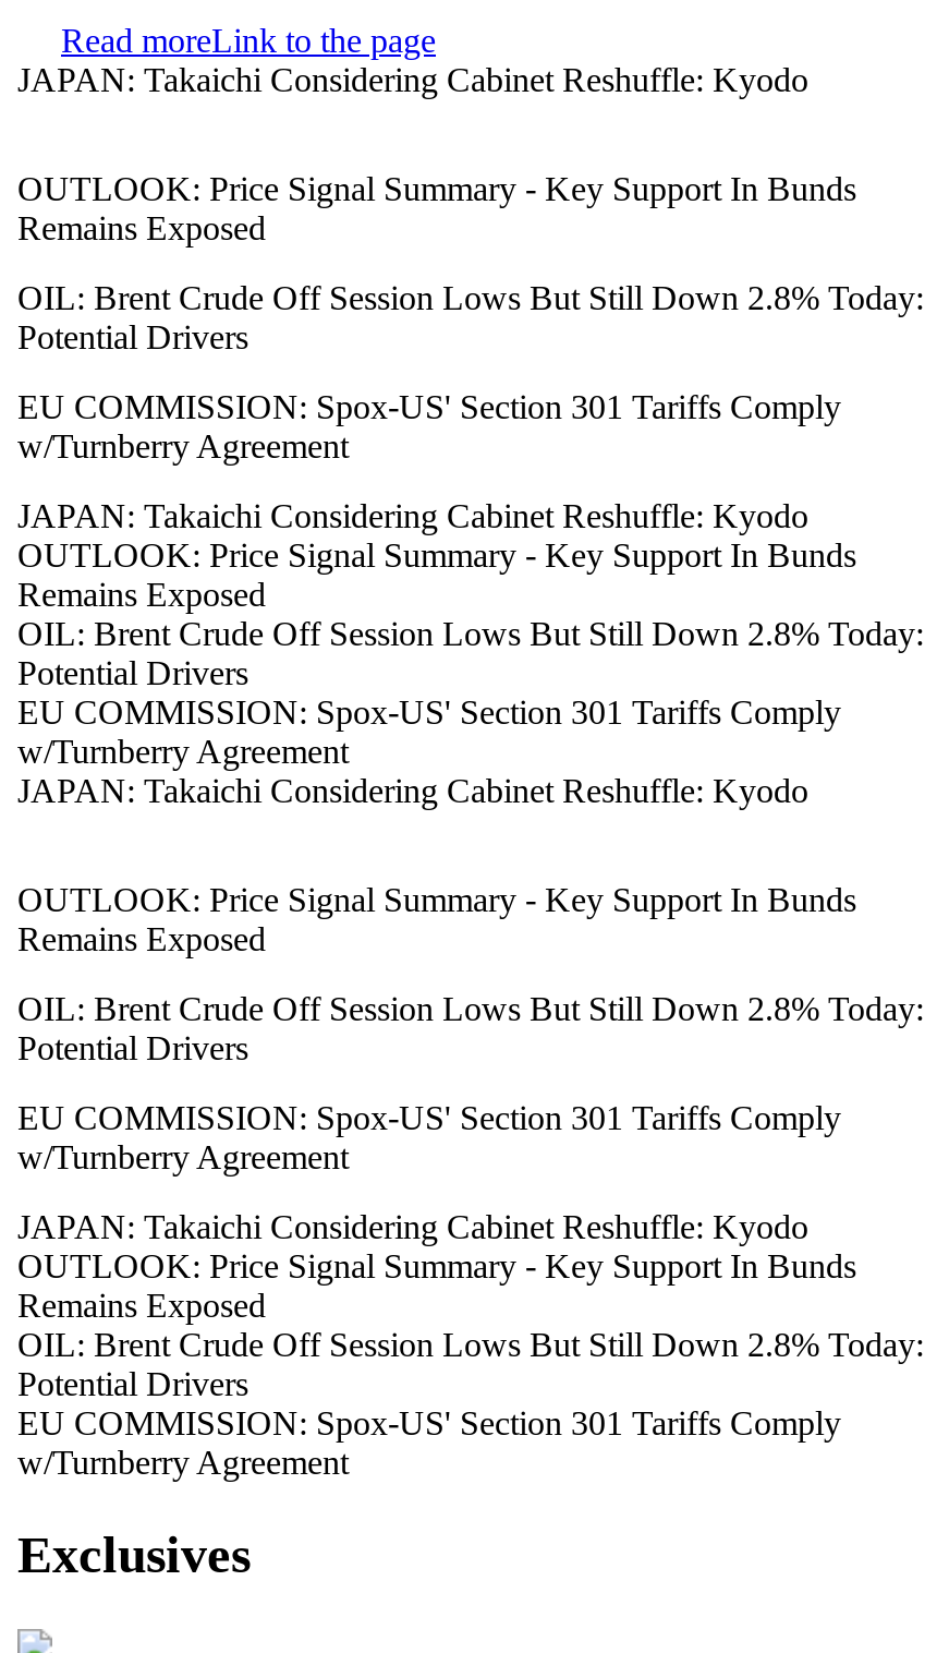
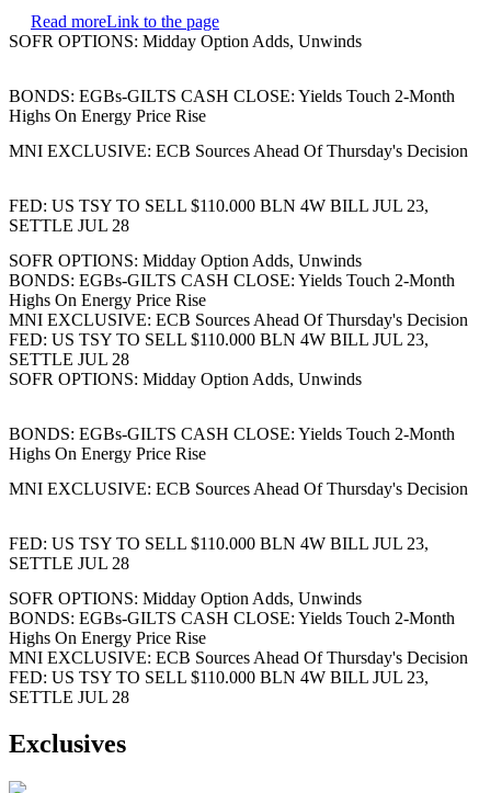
[17,61,808,99] JAPAN: Takaichi Considering Cabinet Reshuffle: Kyodo -> [9,32,362,51] SOFR OPTIONS: Midday Option Adds, Unwinds
[17,171,856,247] OUTLOOK: Price Signal Summary - Key Support In Bunds | Remains Exposed -> [9,87,455,125] BONDS: EGBs-GILTS CASH CLOSE: Yields Touch 2-Month | Highs On Energy Price Rise
[17,280,924,356] OIL: Brent Crude Off Session Lows But Still Down 2.8% Today: | Potential Drivers -> [9,142,468,160] MNI EXCLUSIVE: ECB Sources Ahead Of Thursday's Decision
[17,389,841,465] EU COMMISSION: Spox-US' Section 301 Tariffs Comply | w/Turnberry Agreement -> [9,197,429,235] FED: US TSY TO SELL $110.000 BLN 4W BILL JUL 23, | SETTLE JUL 28
[17,498,924,809] JAPAN: Takaichi Considering Cabinet Reshuffle: Kyodo | OUTLOOK: Price Signal Summary - Key Support In Bunds | Remains Exposed | OIL: Brent Crude Off Session Lows But Still Down 2.8% Today: | Potential Drivers | EU COMMISSION: Spox-US' Section 301 Tariffs Comply | w/Turnberry Agreement | JAPAN: Takaichi Considering Cabinet Reshuffle: Kyodo -> [9,251,468,388] SOFR OPTIONS: Midday Option Adds, Unwinds | BONDS: EGBs-GILTS CASH CLOSE: Yields Touch 2-Month | Highs On Energy Price Rise | MNI EXCLUSIVE: ECB Sources Ahead Of Thursday's Decision | FED: US TSY TO SELL $110.000 BLN 4W BILL JUL 23, | SETTLE JUL 28 | SOFR OPTIONS: Midday Option Adds, Unwinds
[17,881,856,958] OUTLOOK: Price Signal Summary - Key Support In Bunds | Remains Exposed -> [9,425,455,463] BONDS: EGBs-GILTS CASH CLOSE: Yields Touch 2-Month | Highs On Energy Price Rise
[17,990,924,1067] OIL: Brent Crude Off Session Lows But Still Down 2.8% Today: | Potential Drivers -> [9,480,468,498] MNI EXCLUSIVE: ECB Sources Ahead Of Thursday's Decision
[17,1100,841,1176] EU COMMISSION: Spox-US' Section 301 Tariffs Comply | w/Turnberry Agreement -> [9,534,429,573] FED: US TSY TO SELL $110.000 BLN 4W BILL JUL 23, | SETTLE JUL 28
[17,1209,924,1481] JAPAN: Takaichi Considering Cabinet Reshuffle: Kyodo | OUTLOOK: Price Signal Summary - Key Support In Bunds | Remains Exposed | OIL: Brent Crude Off Session Lows But Still Down 2.8% Today: | Potential Drivers | EU COMMISSION: Spox-US' Section 301 Tariffs Comply | w/Turnberry Agreement -> [9,589,468,707] SOFR OPTIONS: Midday Option Adds, Unwinds | BONDS: EGBs-GILTS CASH CLOSE: Yields Touch 2-Month | Highs On Energy Price Rise | MNI EXCLUSIVE: ECB Sources Ahead Of Thursday's Decision | FED: US TSY TO SELL $110.000 BLN 4W BILL JUL 23, | SETTLE JUL 28

